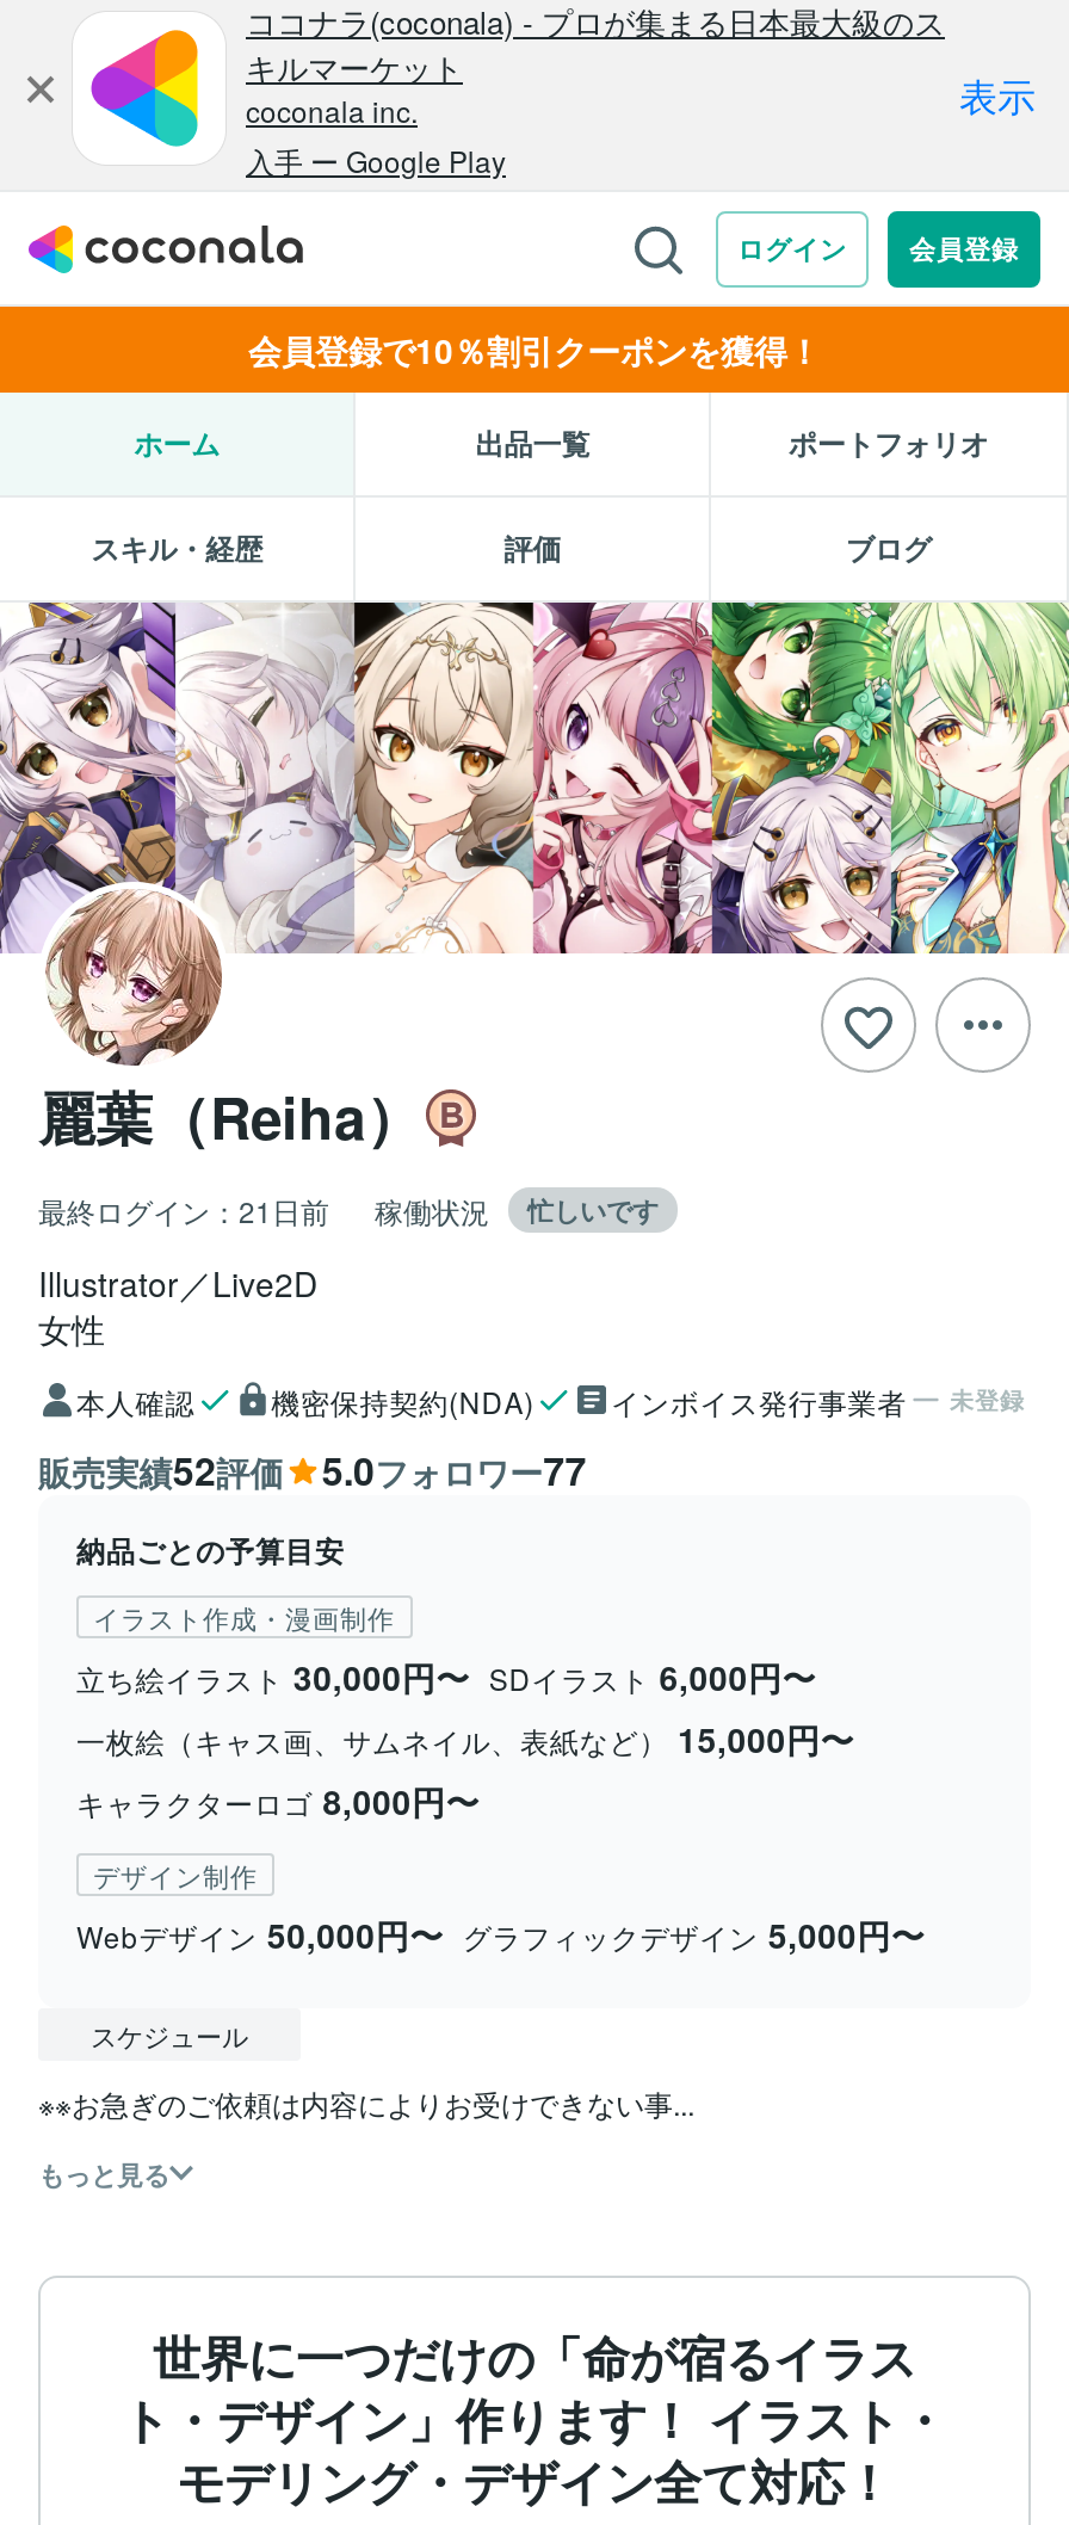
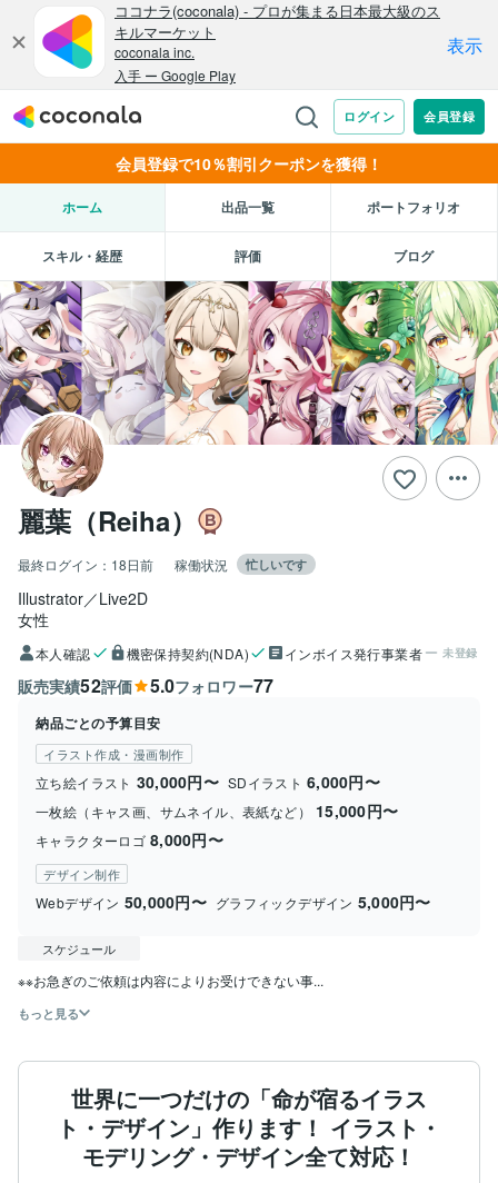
[38,1189,329,1229] 最終ログイン：21日前 -> [18,554,153,573] 最終ログイン：18日前

